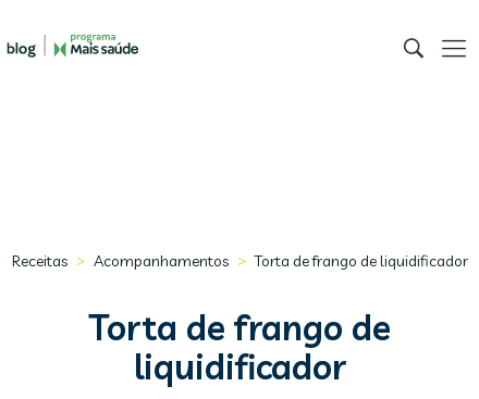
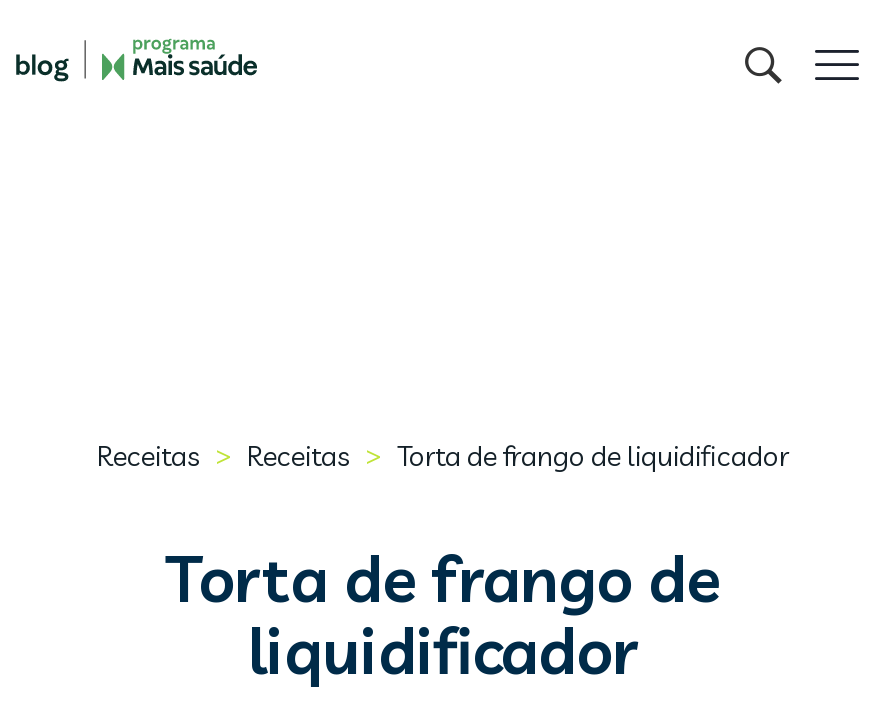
[11,250,468,271] Receitas > Acompanhamentos > Torta de frango de liquidificador -> [97,436,789,474] Receitas > Receitas > Torta de frango de liquidificador

